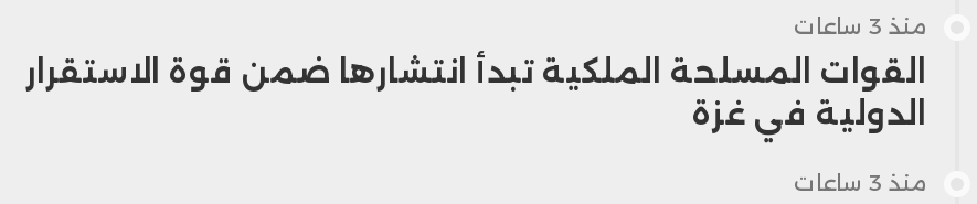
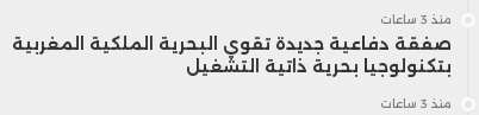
[25,51,926,133] القوات المسلحة الملكية تبدأ انتشارها ضمن قوة الاستقرار | الدولية في غزة -> [12,33,452,77] صفقة دفاعية جديدة تقوي البحرية الملكية المغربية | بتكنولوجيا بحرية ذاتية التشغيل

